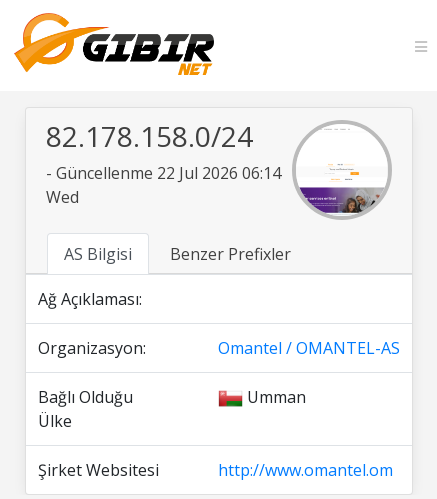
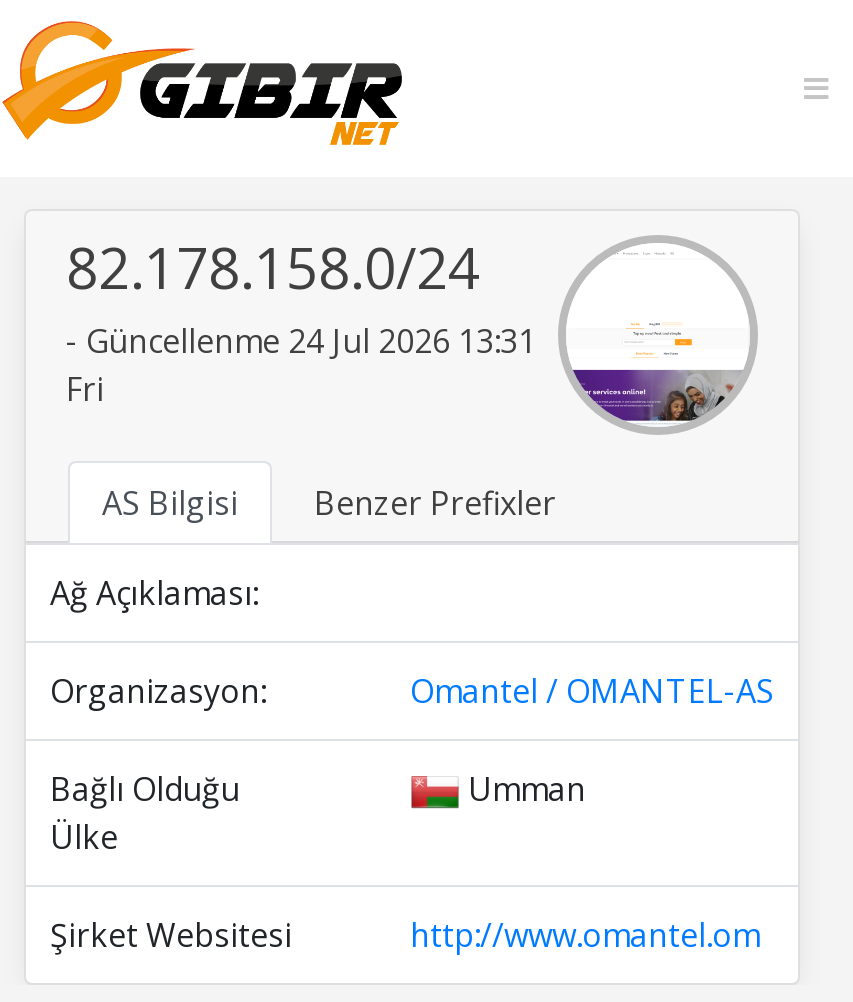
[46,162,281,208] - Güncellenme 22 Jul 2026 06:14 | Wed -> [66,319,536,411] - Güncellenme 24 Jul 2026 13:31 | Fri

